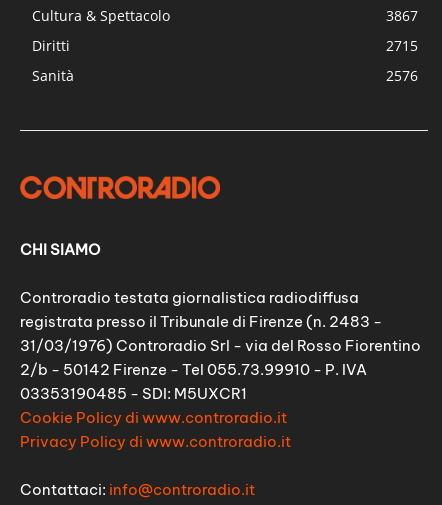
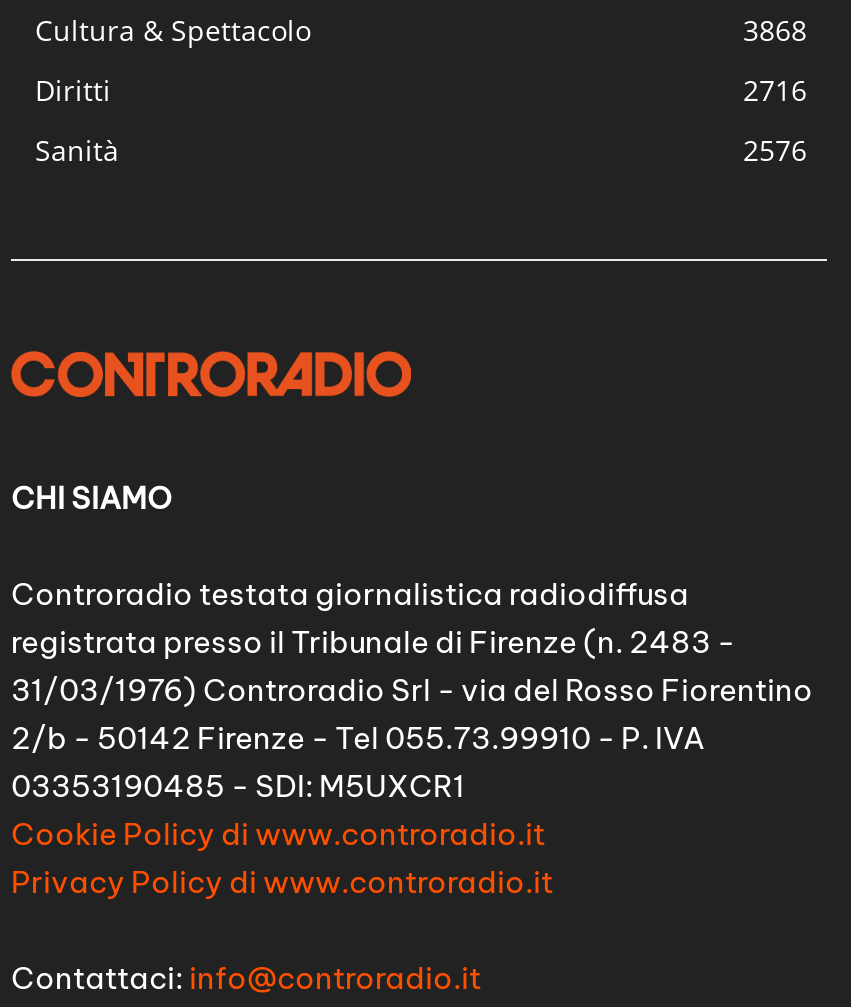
[386,6,418,25] 3867 -> [743,11,807,49] 3868
[386,36,418,55] 2715 -> [743,71,807,109] 2716

